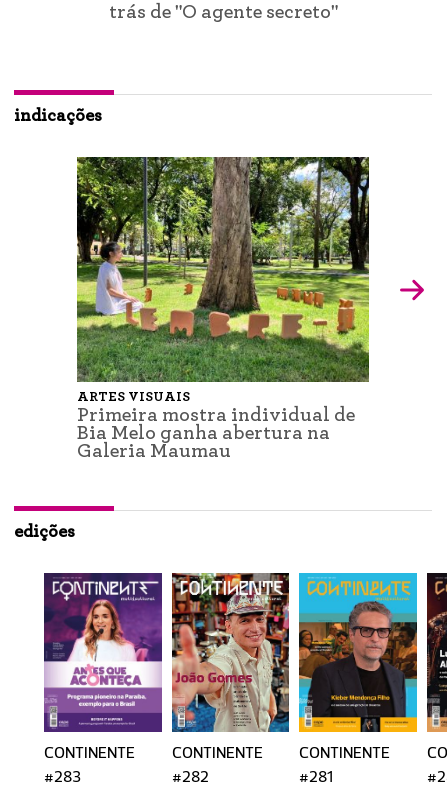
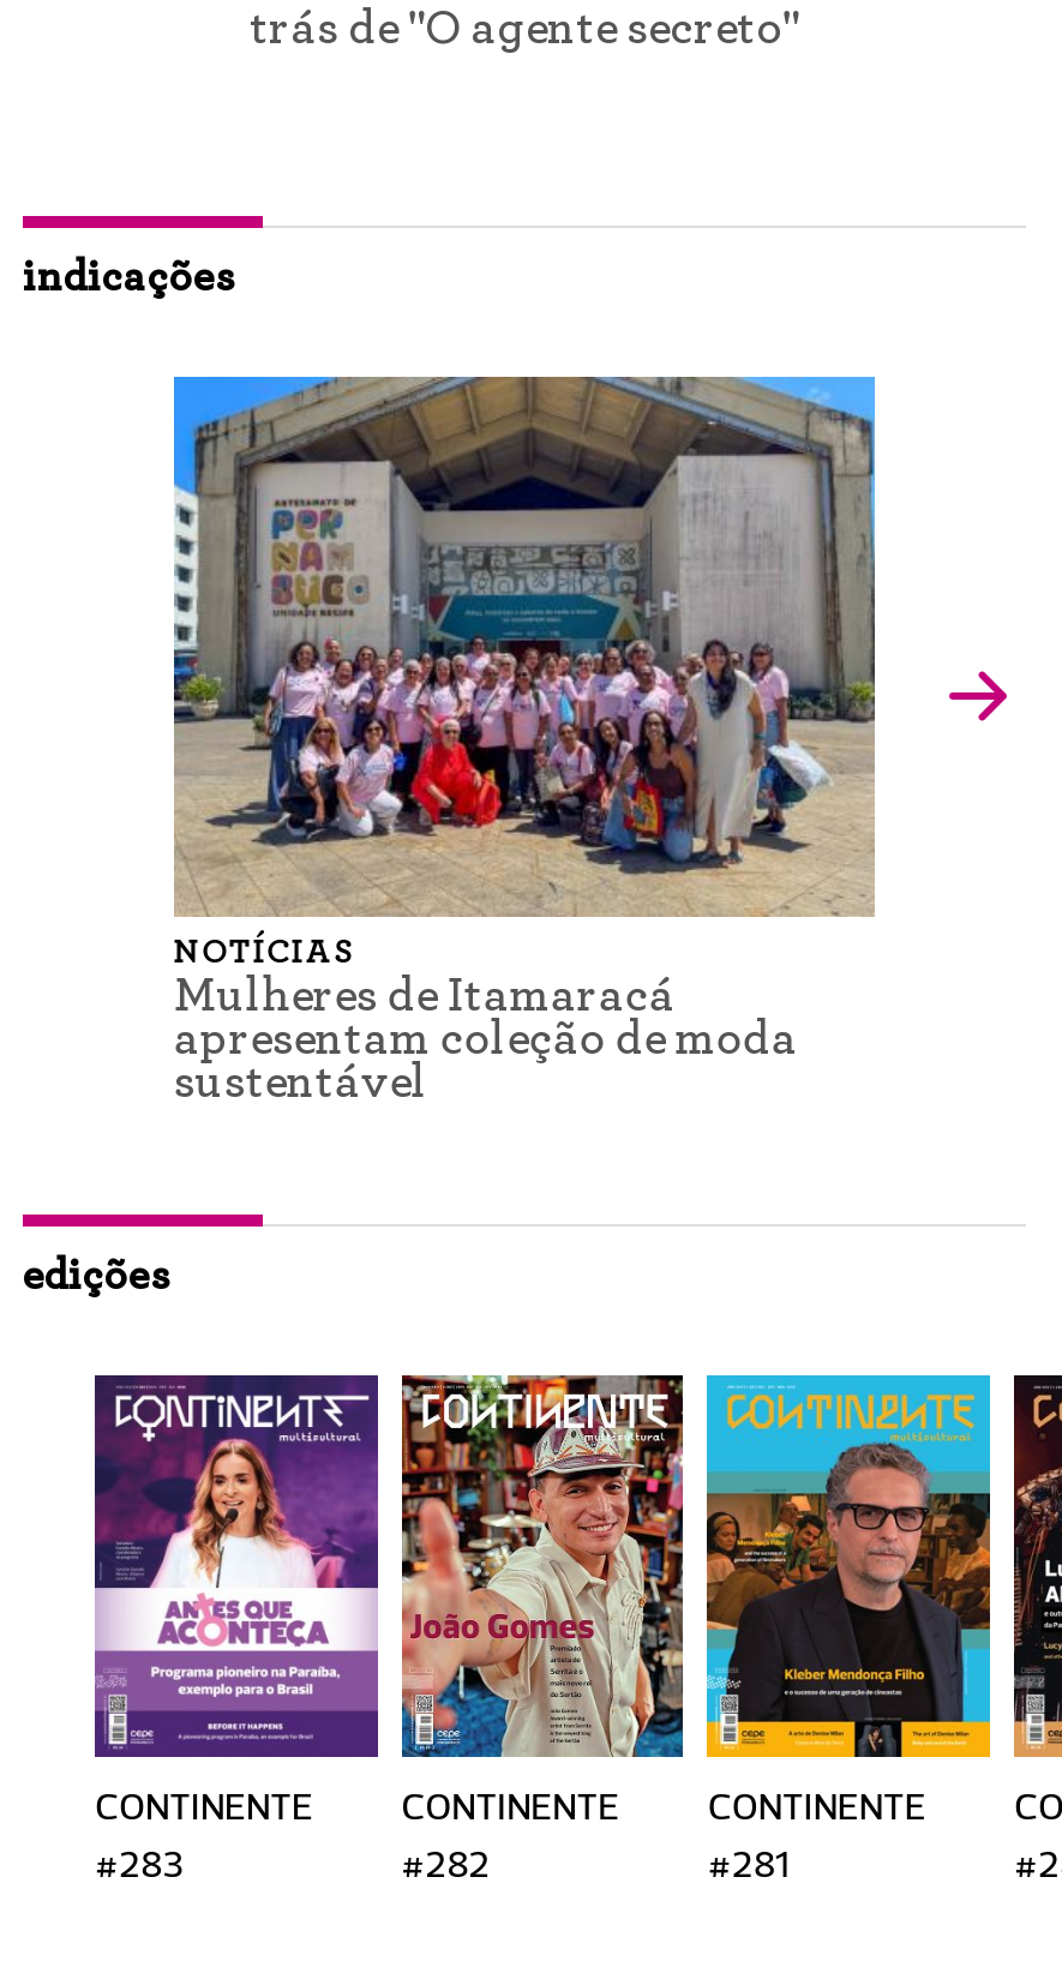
[76,156,370,461] [image] | ARTES VISUAIS | Primeira mostra individual de | Bia Melo ganha abertura na | Galeria Maumau -> [172,374,877,1106] [image] | NOTÍCIAS | Mulheres de Itamaracá | apresentam coleção de moda | sustentável

